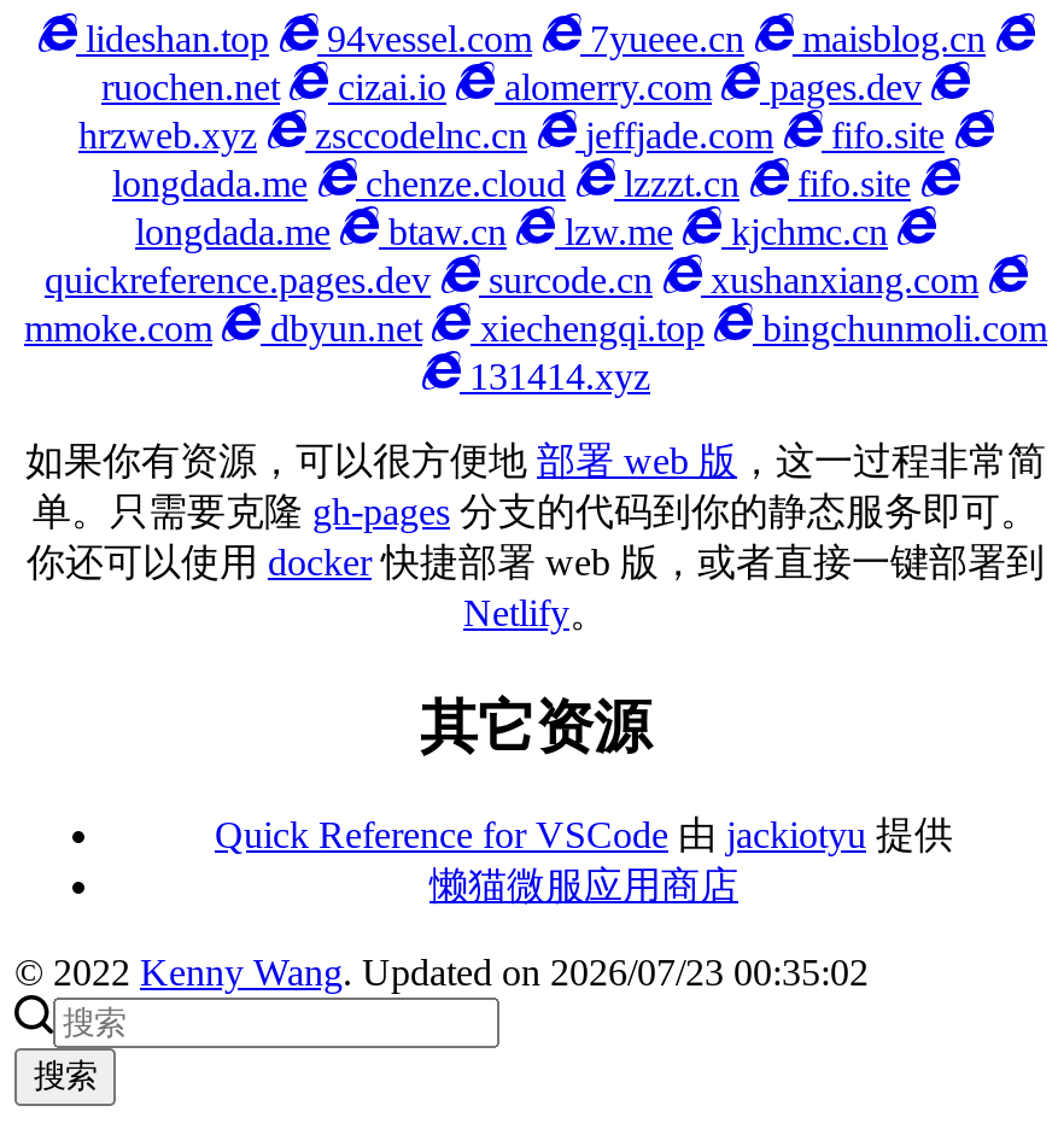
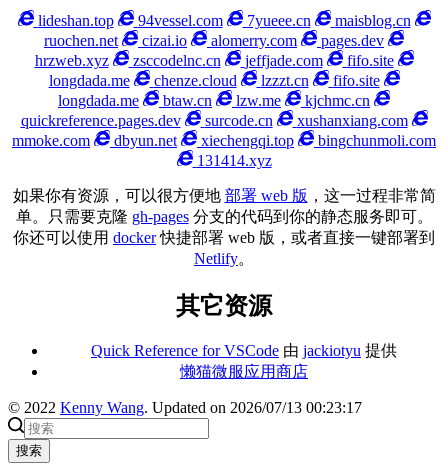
[14,953,869,994] © 2022 Kenny Wang. Updated on 2026/07/23 00:35:02 -> [8,399,362,416] © 2022 Kenny Wang. Updated on 2026/07/13 00:23:17

